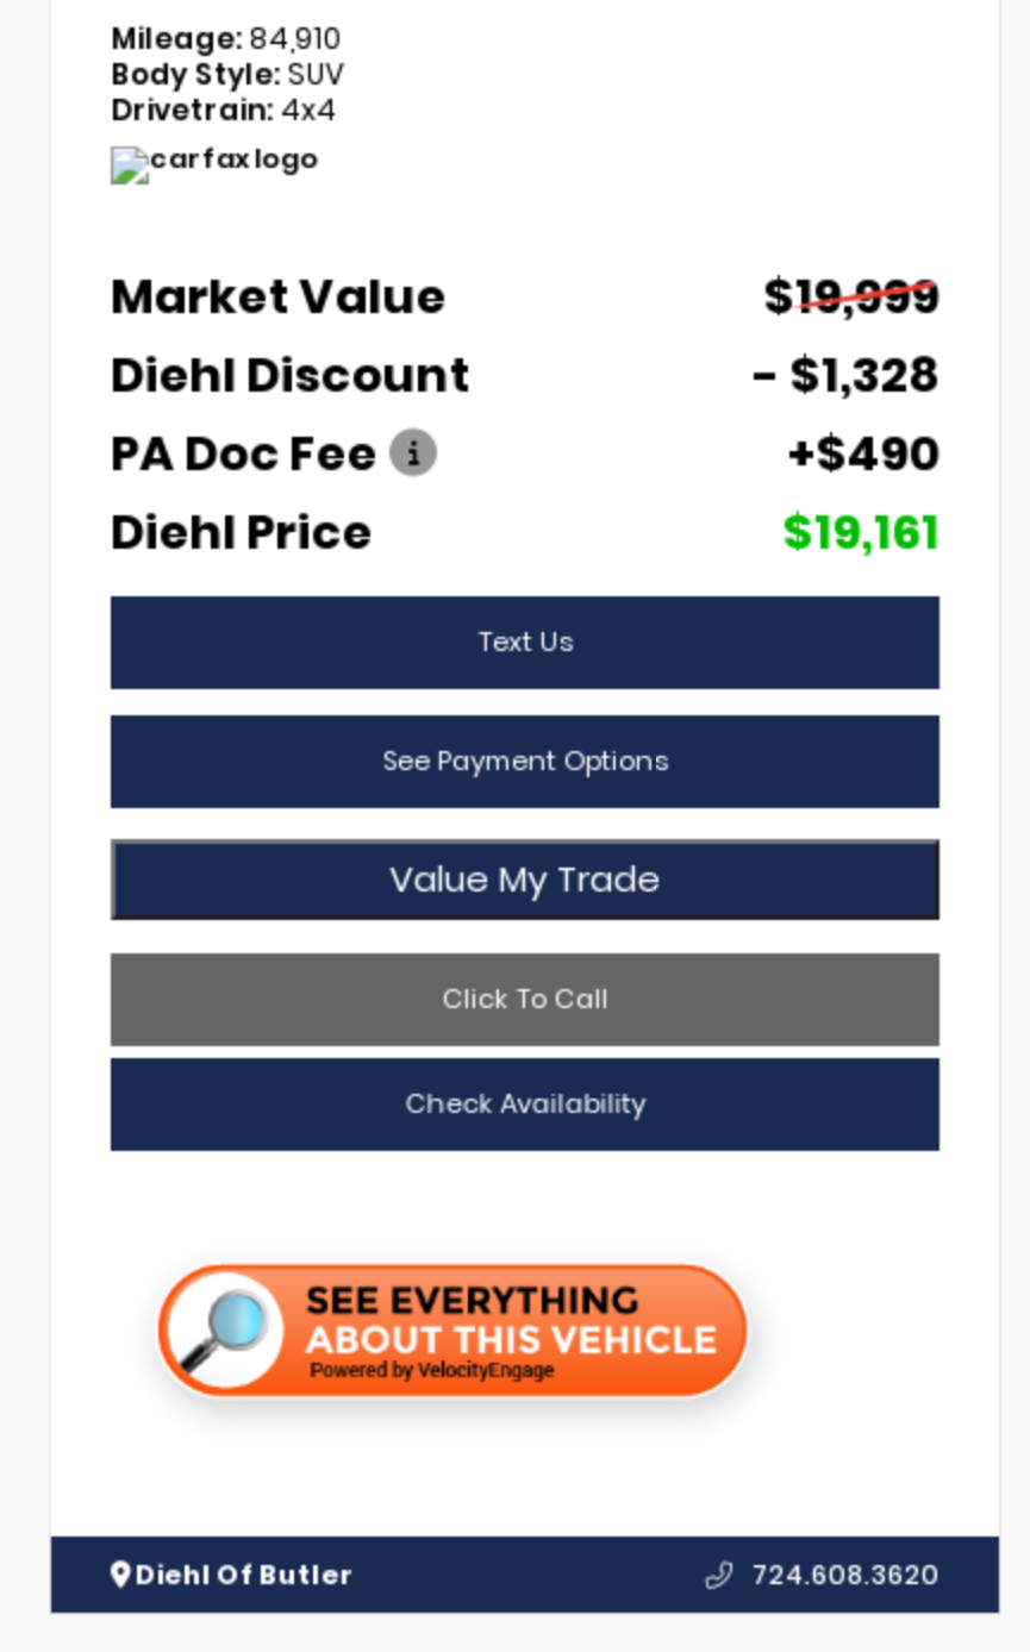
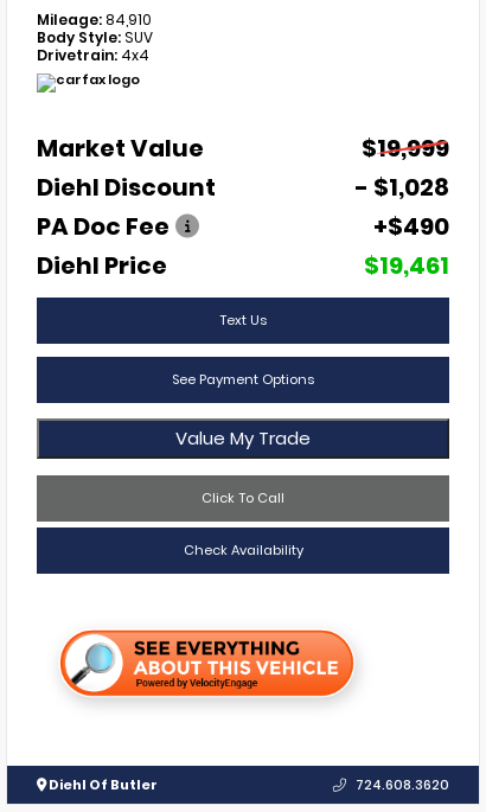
[751,341,940,408] - $1,328 -> [354,170,449,204] - $1,028
[782,498,940,565] $19,161 -> [364,249,449,282] $19,461

